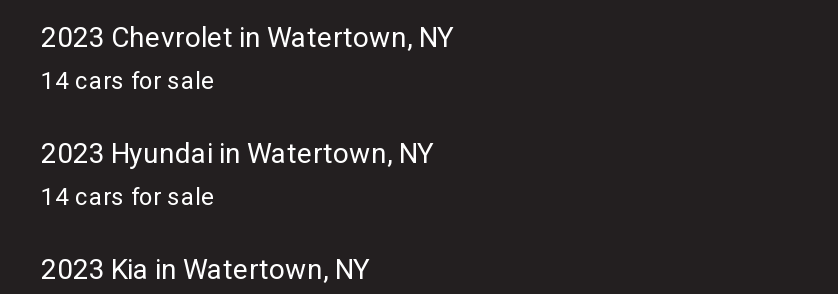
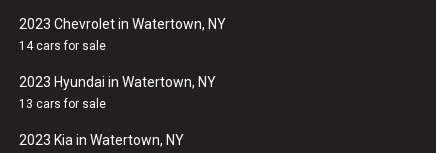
[41,183,215,211] 14 cars for sale -> [19,97,106,111] 13 cars for sale

